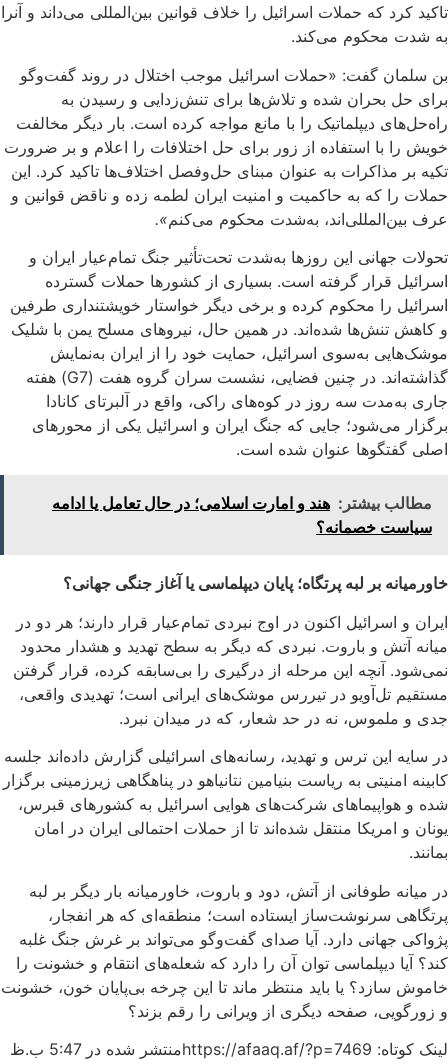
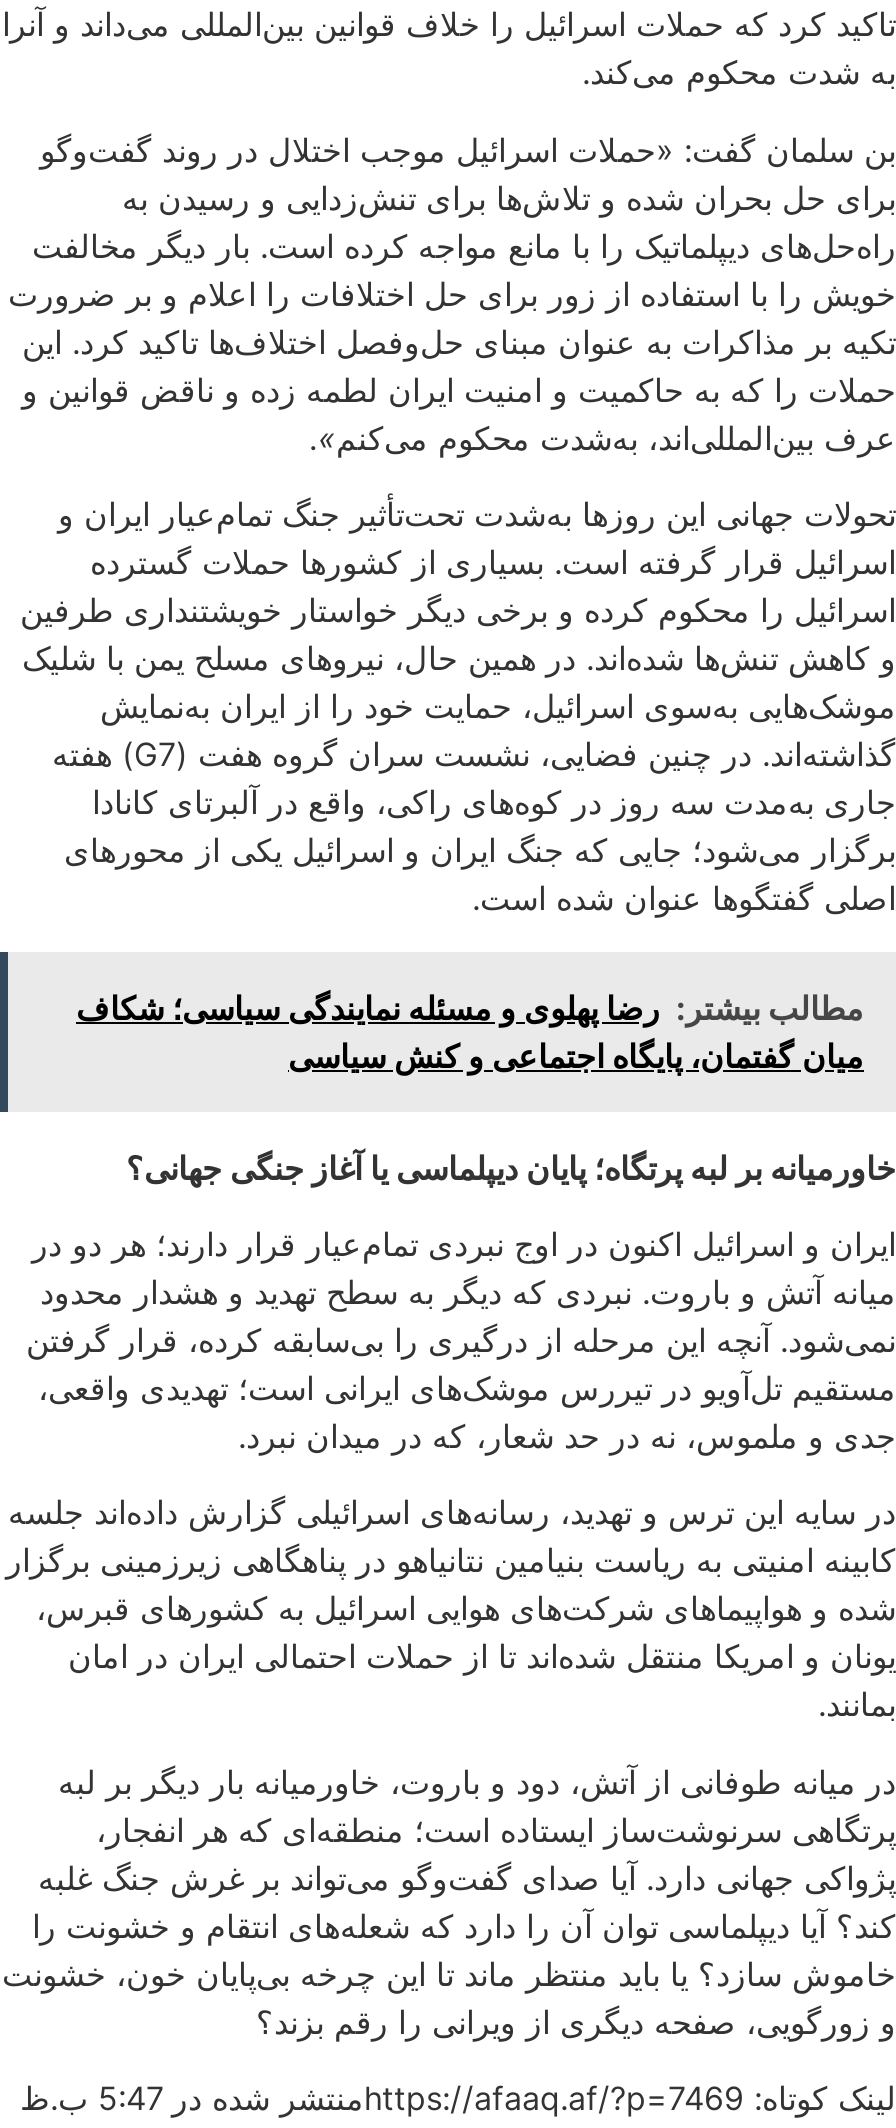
[52,493,432,537] مطالب بیشتر: هند و امارت اسلامی؛ در حال تعامل یا ادامه | سیاست خصمانه؟ -> [76,987,864,1075] مطالب بیشتر: رضا پهلوی و مسئله نمایندگی سیاسی؛ شکاف | میان گفتمان، پایگاه اجتماعی و کنش سیاسی

